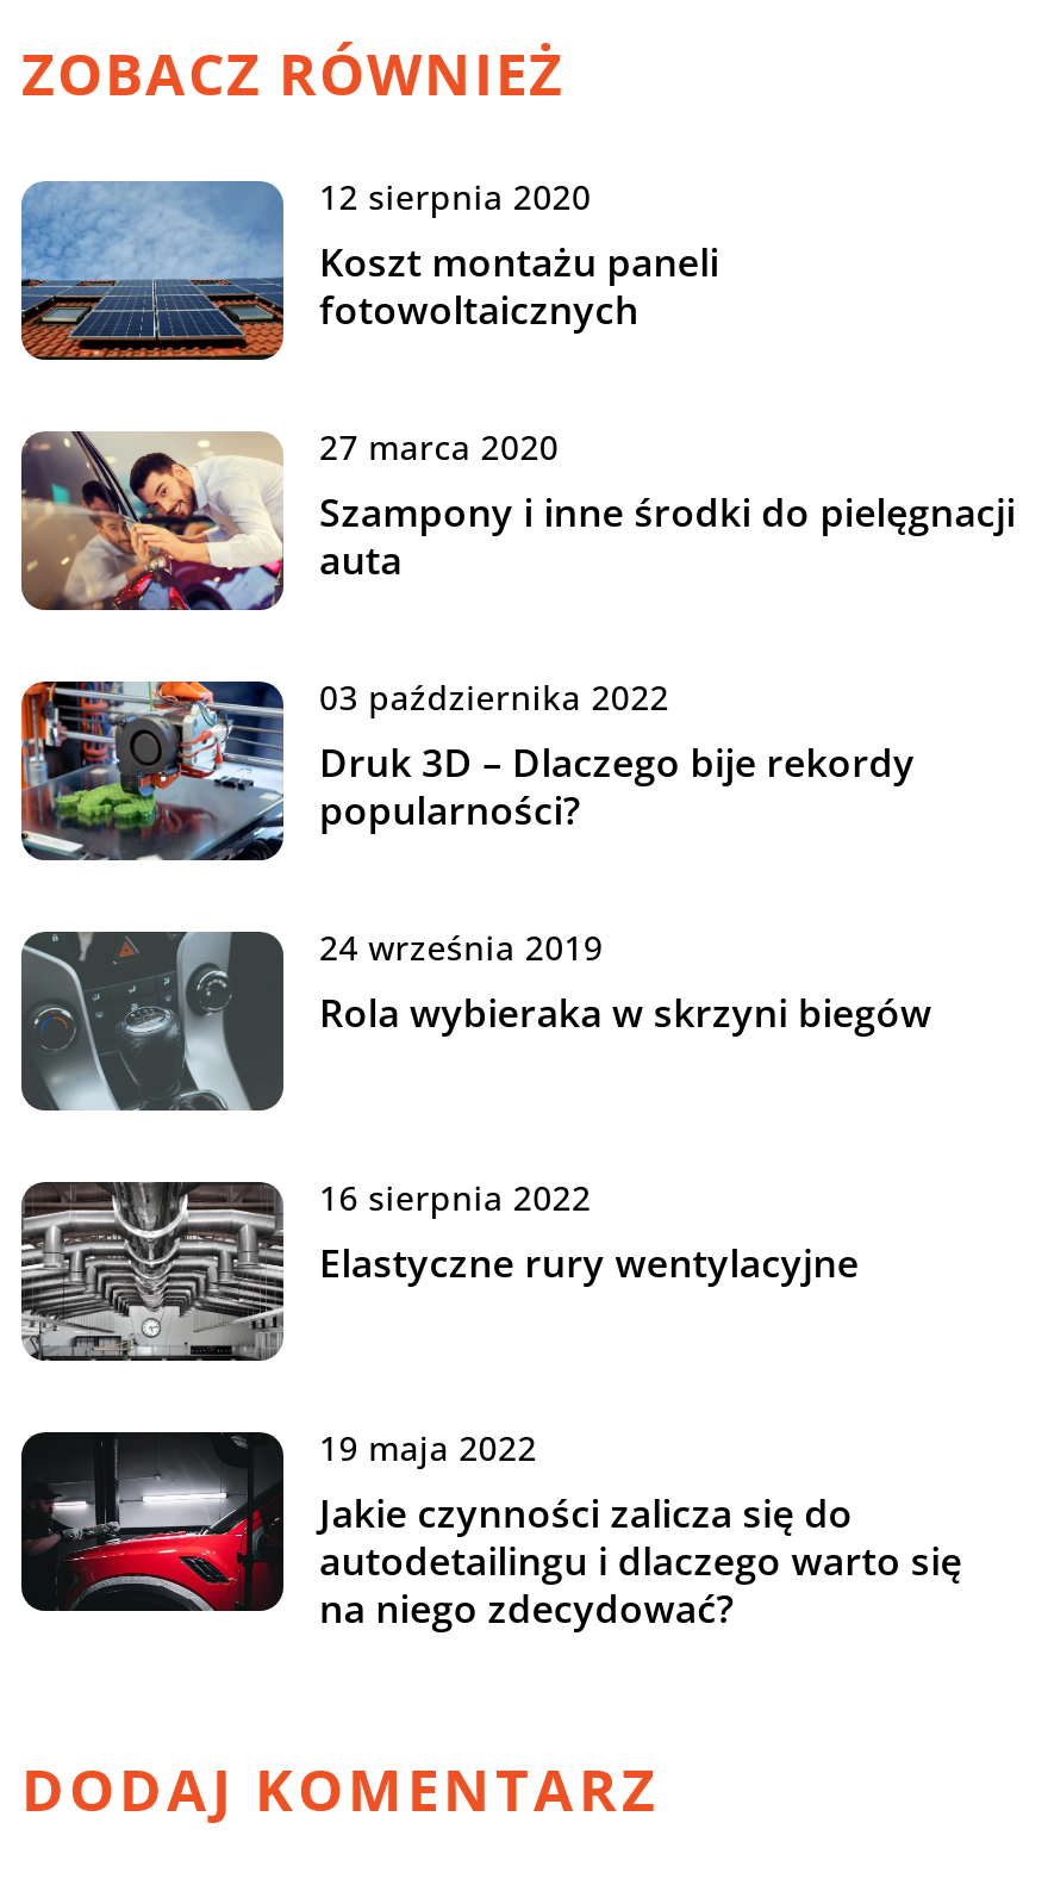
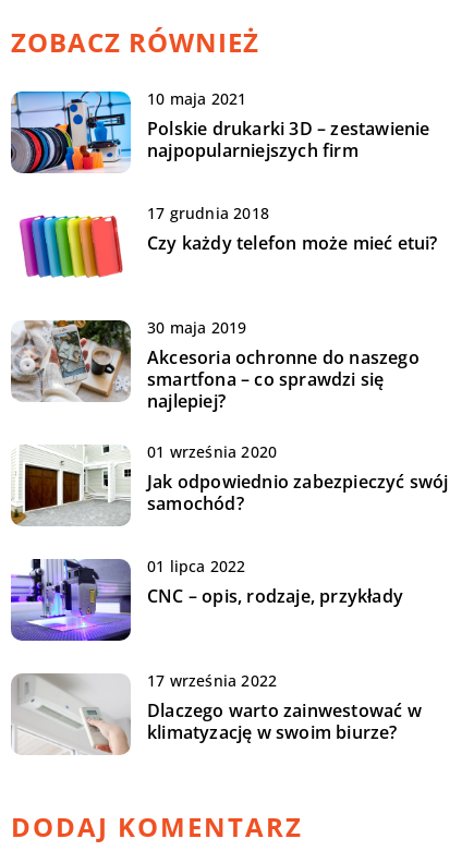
[21,175,719,363] [image] | 12 sierpnia 2020 | Koszt montażu paneli | fotowoltaicznych -> [11,88,430,174] [image] | 10 maja 2021 | Polskie drukarki 3D – zestawienie | najpopularniejszych firm
[19,425,1016,614] [image] | 27 marca 2020 | Szampony i inne środki do pielęgnacji | auta -> [11,202,438,288] [image] | 17 grudnia 2018 | Czy każdy telefon może mieć etui?
[19,675,915,861] [image] | 03 października 2022 | Druk 3D – Dlaczego bije rekordy | popularności? -> [10,317,419,413] [image] | 30 maja 2019 | Akcesoria ochronne do naszego | smartfona – co sprawdzi się | najlepiej?
[19,925,932,1131] [image] | 24 września 2019 | Rola wybieraka w skrzyni biegów -> [10,434,449,526] [image] | 01 września 2020 | Jak odpowiednio zabezpieczyć swój | samochód?
[19,1176,859,1383] [image] | 16 sierpnia 2022 | Elastyczne rury wentylacyjne -> [10,548,403,642] [image] | 01 lipca 2022 | CNC – opis, rodzaje, przykłady
[19,1426,962,1635] [image] | 19 maja 2022 | Jakie czynności zalicza się do | autodetailingu i dlaczego warto się | na niego zdecydować? -> [11,663,421,755] [image] | 17 września 2022 | Dlaczego warto zainwestować w | klimatyzację w swoim biurze?

